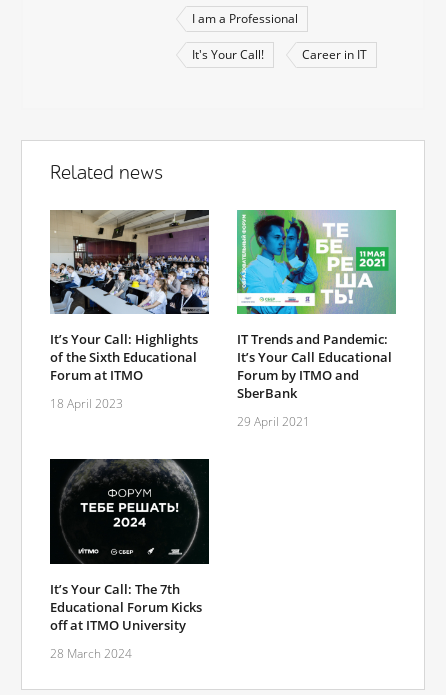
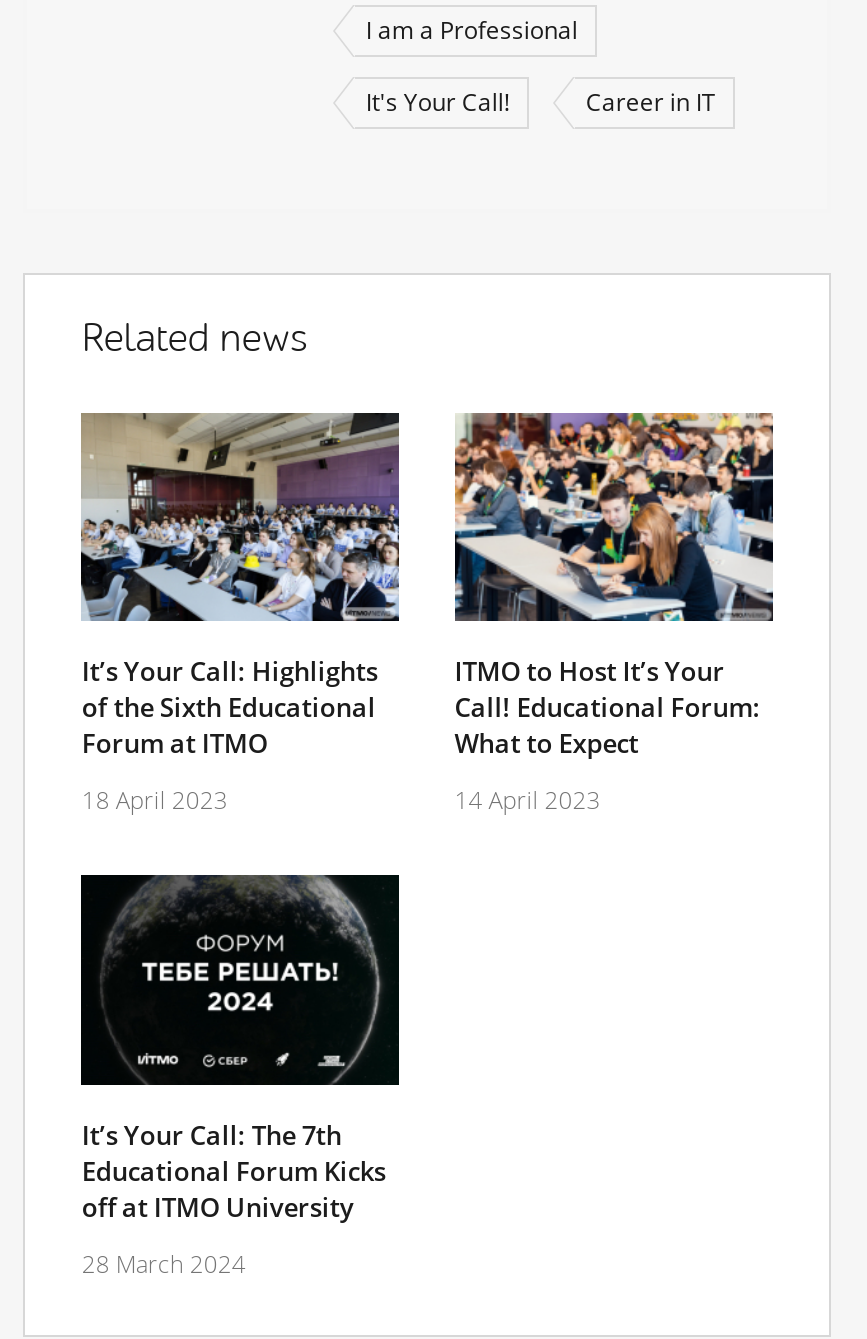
[236,209,397,402] [image] | IT Trends and Pandemic: | It’s Your Call Educational | Forum by ITMO and | SberBank -> [453,411,775,762] [image] | ITMO to Host It’s Your | Call! Educational Forum: | What to Expect
[237,413,310,430] 29 April 2021 -> [455,784,601,818] 14 April 2023

